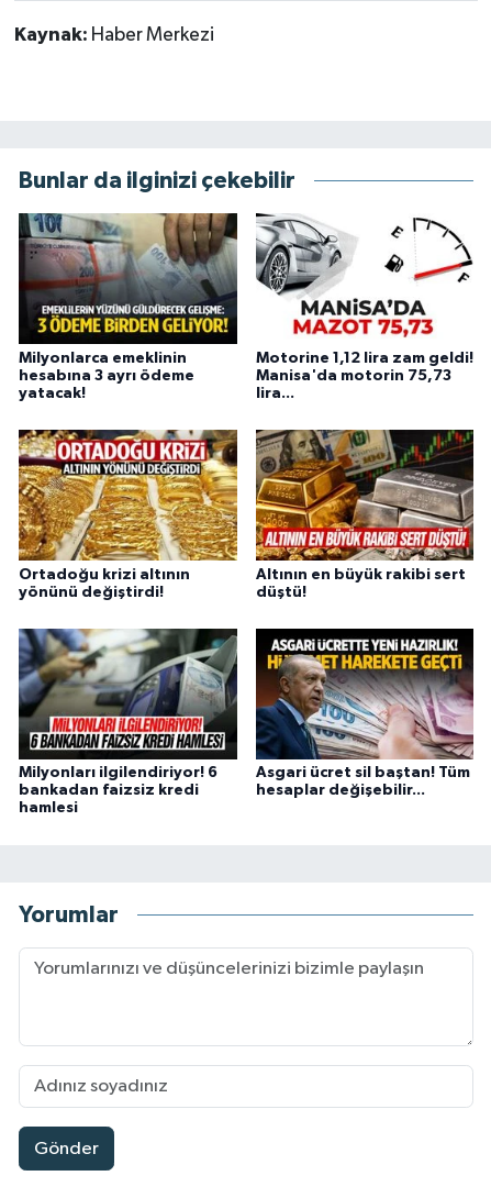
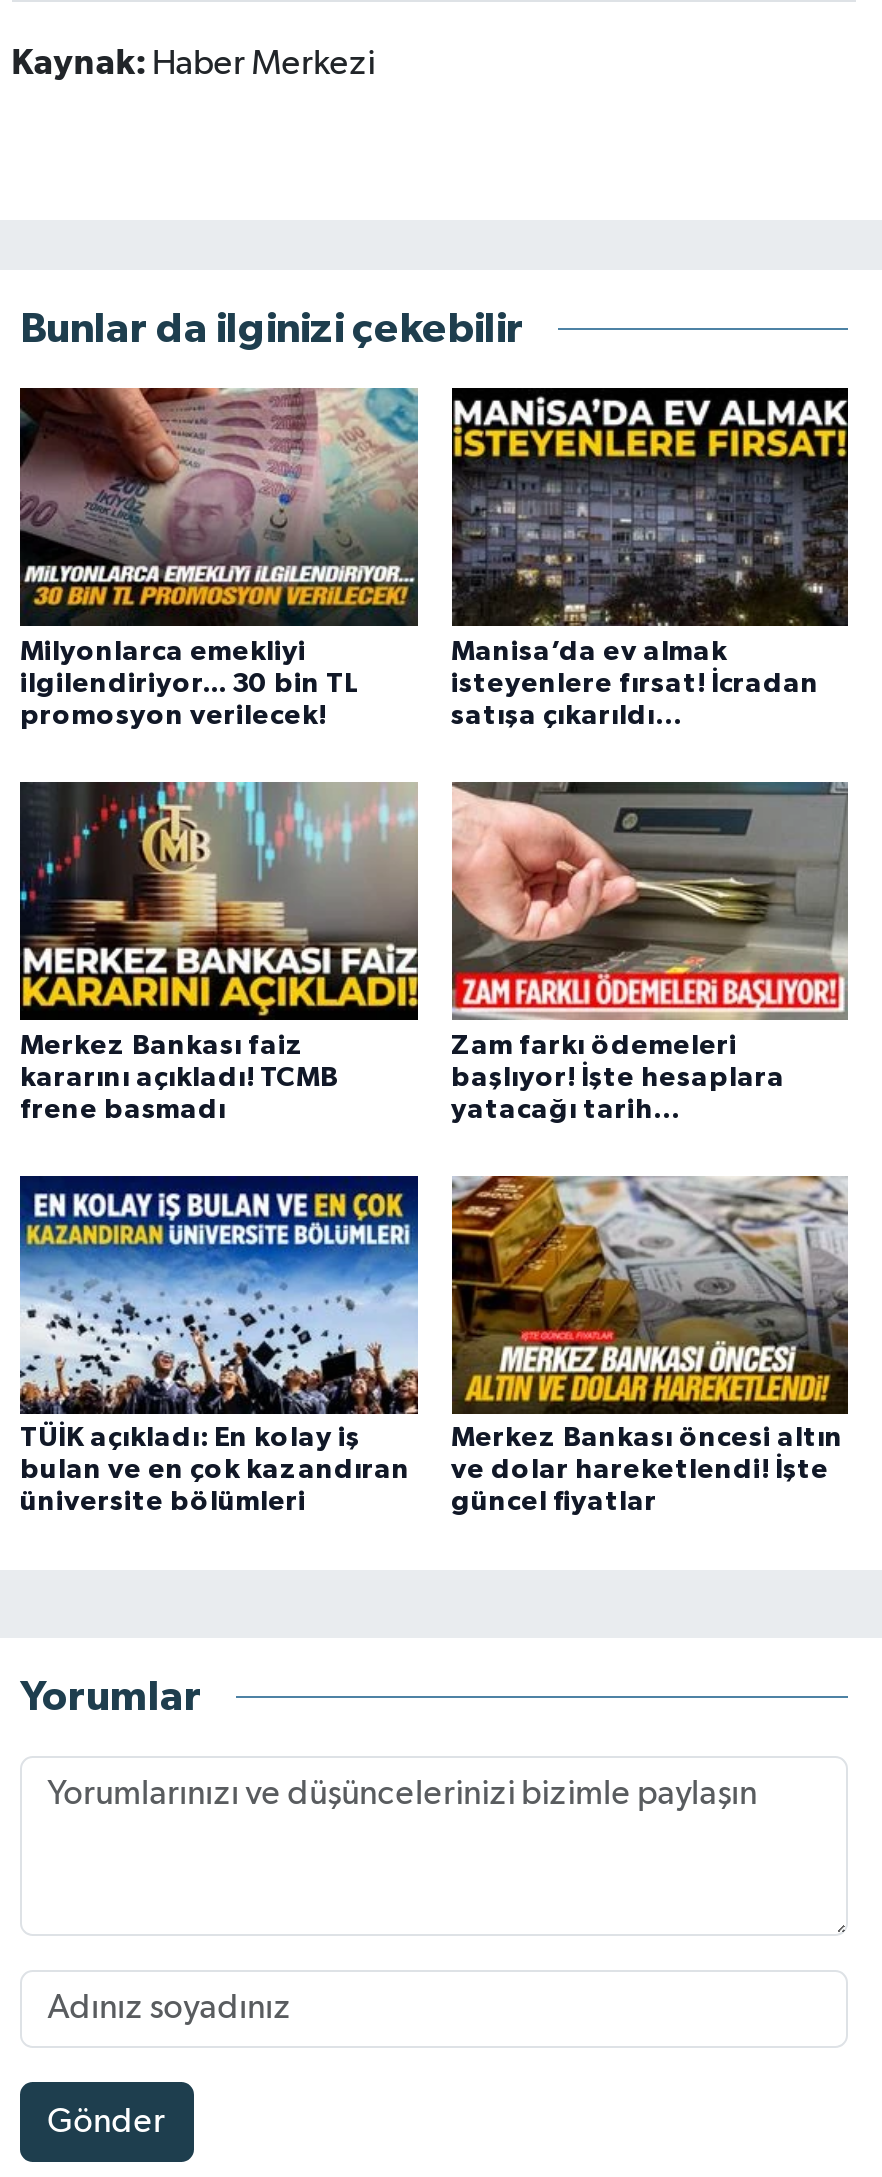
[19,212,238,401] [image] | Milyonlarca emeklinin | hesabına 3 ayrı ödeme | yatacak! -> [20,386,420,729] [image] | Milyonlarca emekliyi | ilgilendiriyor... 30 bin TL | promosyon verilecek!
[255,213,473,401] [image] | Motorine 1,12 lira zam geldi! | Manisa'da motorin 75,73 | lira... -> [450,386,850,729] [image] | Manisa’da ev almak | isteyenlere fırsat! İcradan | satışa çıkarıldı…
[18,429,238,600] [image] | Ortadoğu krizi altının | yönünü değiştirdi! -> [18,782,420,1123] [image] | Merkez Bankası faiz | kararını açıkladı! TCMB | frene basmadı
[255,429,473,600] [image] | Altının en büyük rakibi sert | düştü! -> [450,780,848,1123] [image] | Zam farkı ödemeleri | başlıyor! İşte hesaplara | yatacağı tarih…
[18,628,238,816] [image] | Milyonları ilgilendiriyor! 6 | bankadan faizsiz kredi | hamlesi -> [20,1174,420,1517] [image] | TÜİK açıkladı: En kolay iş | bulan ve en çok kazandıran | üniversite bölümleri
[255,628,475,798] [image] | Asgari ücret sil baştan! Tüm | hesaplar değişebilir... -> [450,1174,848,1517] [image] | Merkez Bankası öncesi altın | ve dolar hareketlendi! İşte | güncel fiyatlar

